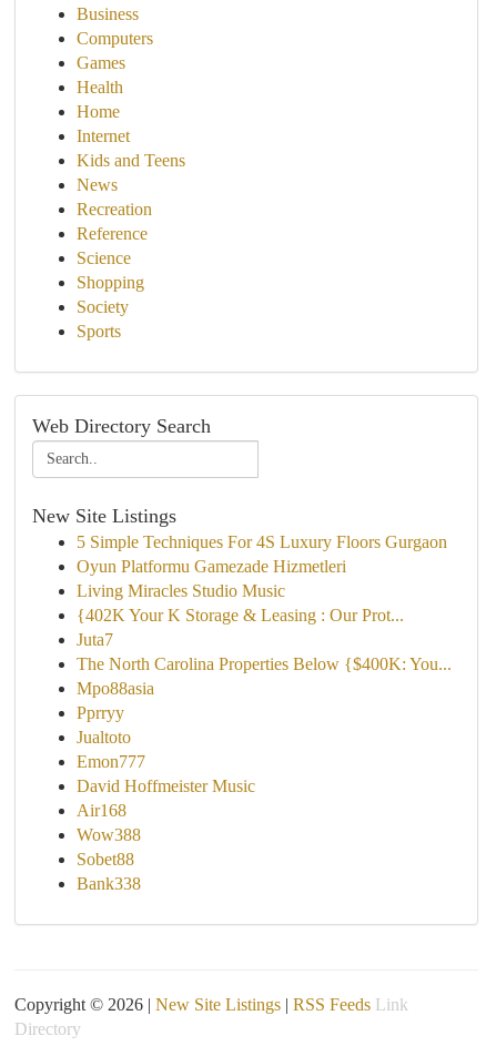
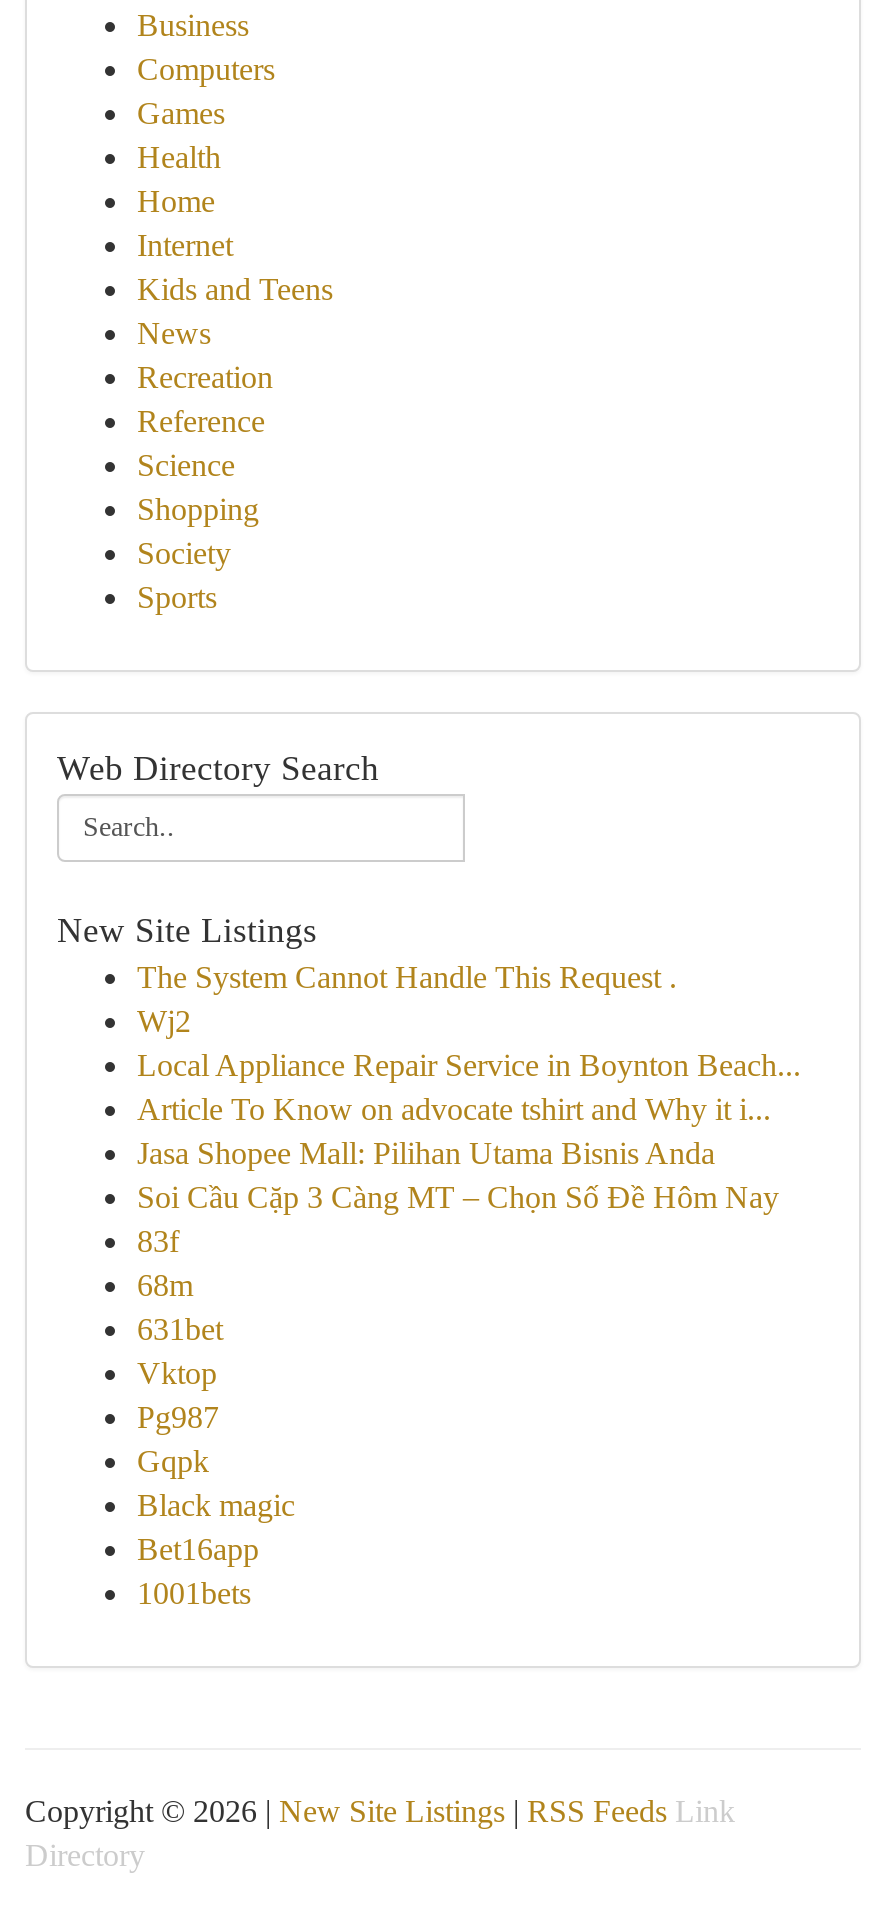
[77,532,452,893] 5 Simple Techniques For 4S Luxury Floors Gurgaon | Oyun Platformu Gamezade Hizmetleri | Living Miracles Studio Music | {402K Your K Storage & Leasing : Our Prot... | Juta7 | The North Carolina Properties Below {$400K: You... | Mpo88asia | Pprryy | Jualtoto | Emon777 | David Hoffmeister Music | Air168 | Wow388 | Sobet88 | Bank338 -> [137,960,801,1610] The System Cannot Handle This Request . | Wj2 | Local Appliance Repair Service in Boynton Beach... | Article To Know on advocate tshirt and Why it i... | Jasa Shopee Mall: Pilihan Utama Bisnis Anda | Soi Cầu Cặp 3 Càng MT – Chọn Số Đề Hôm Nay | 83f | 68m | 631bet | Vktop | Pg987 | Gqpk | Black magic | Bet16app | 1001bets

